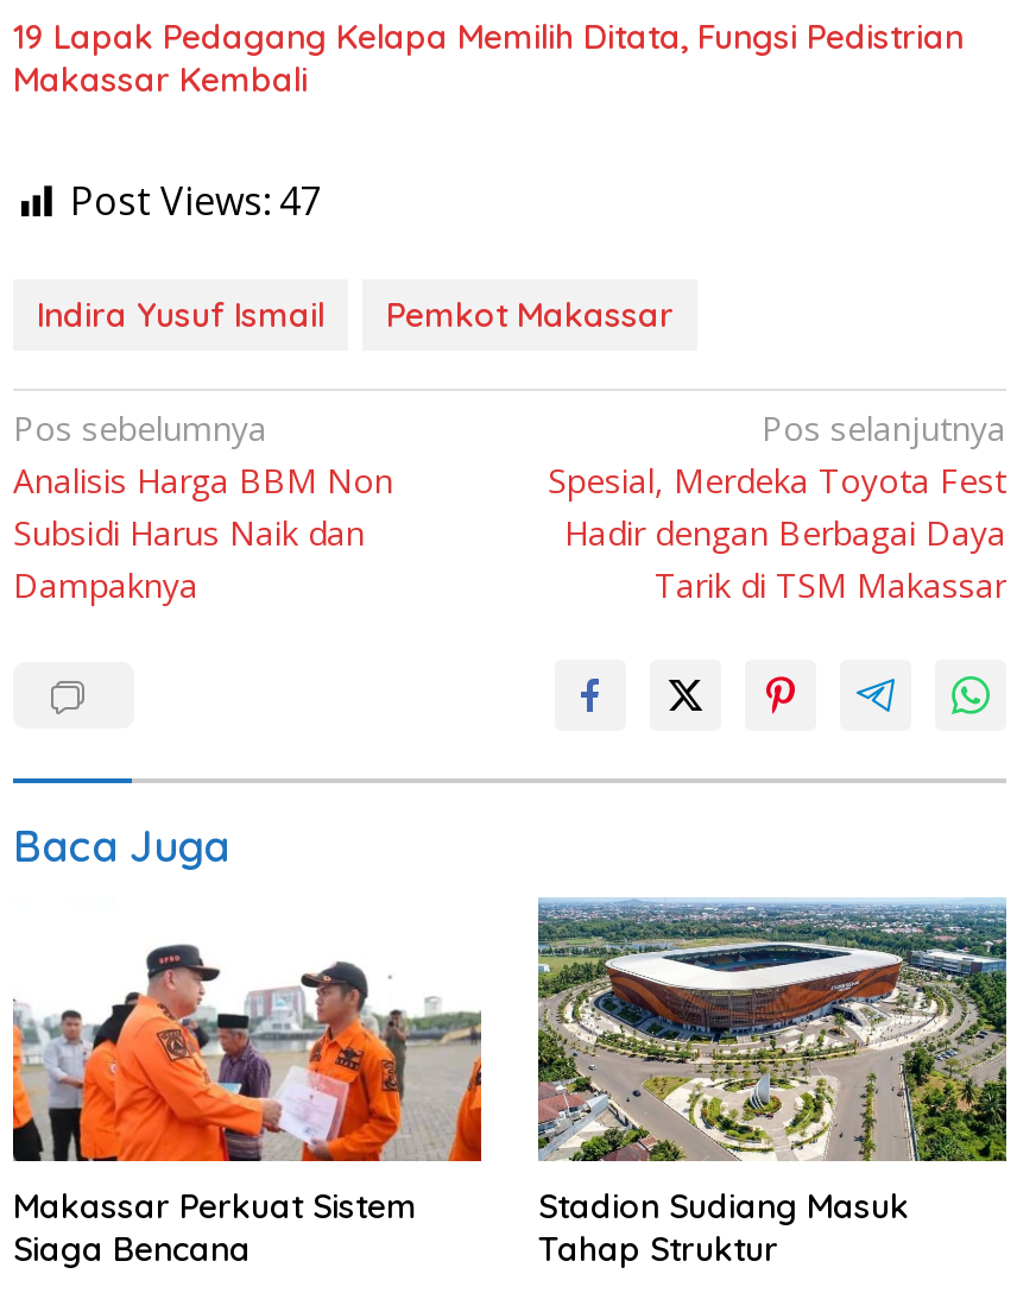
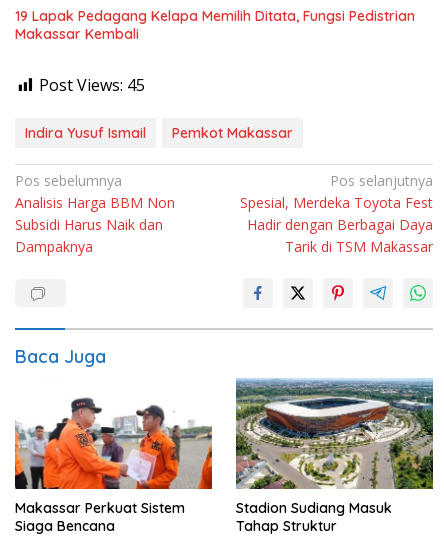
[70,175,322,228] Post Views: 47 -> [39,74,145,96] Post Views: 45

